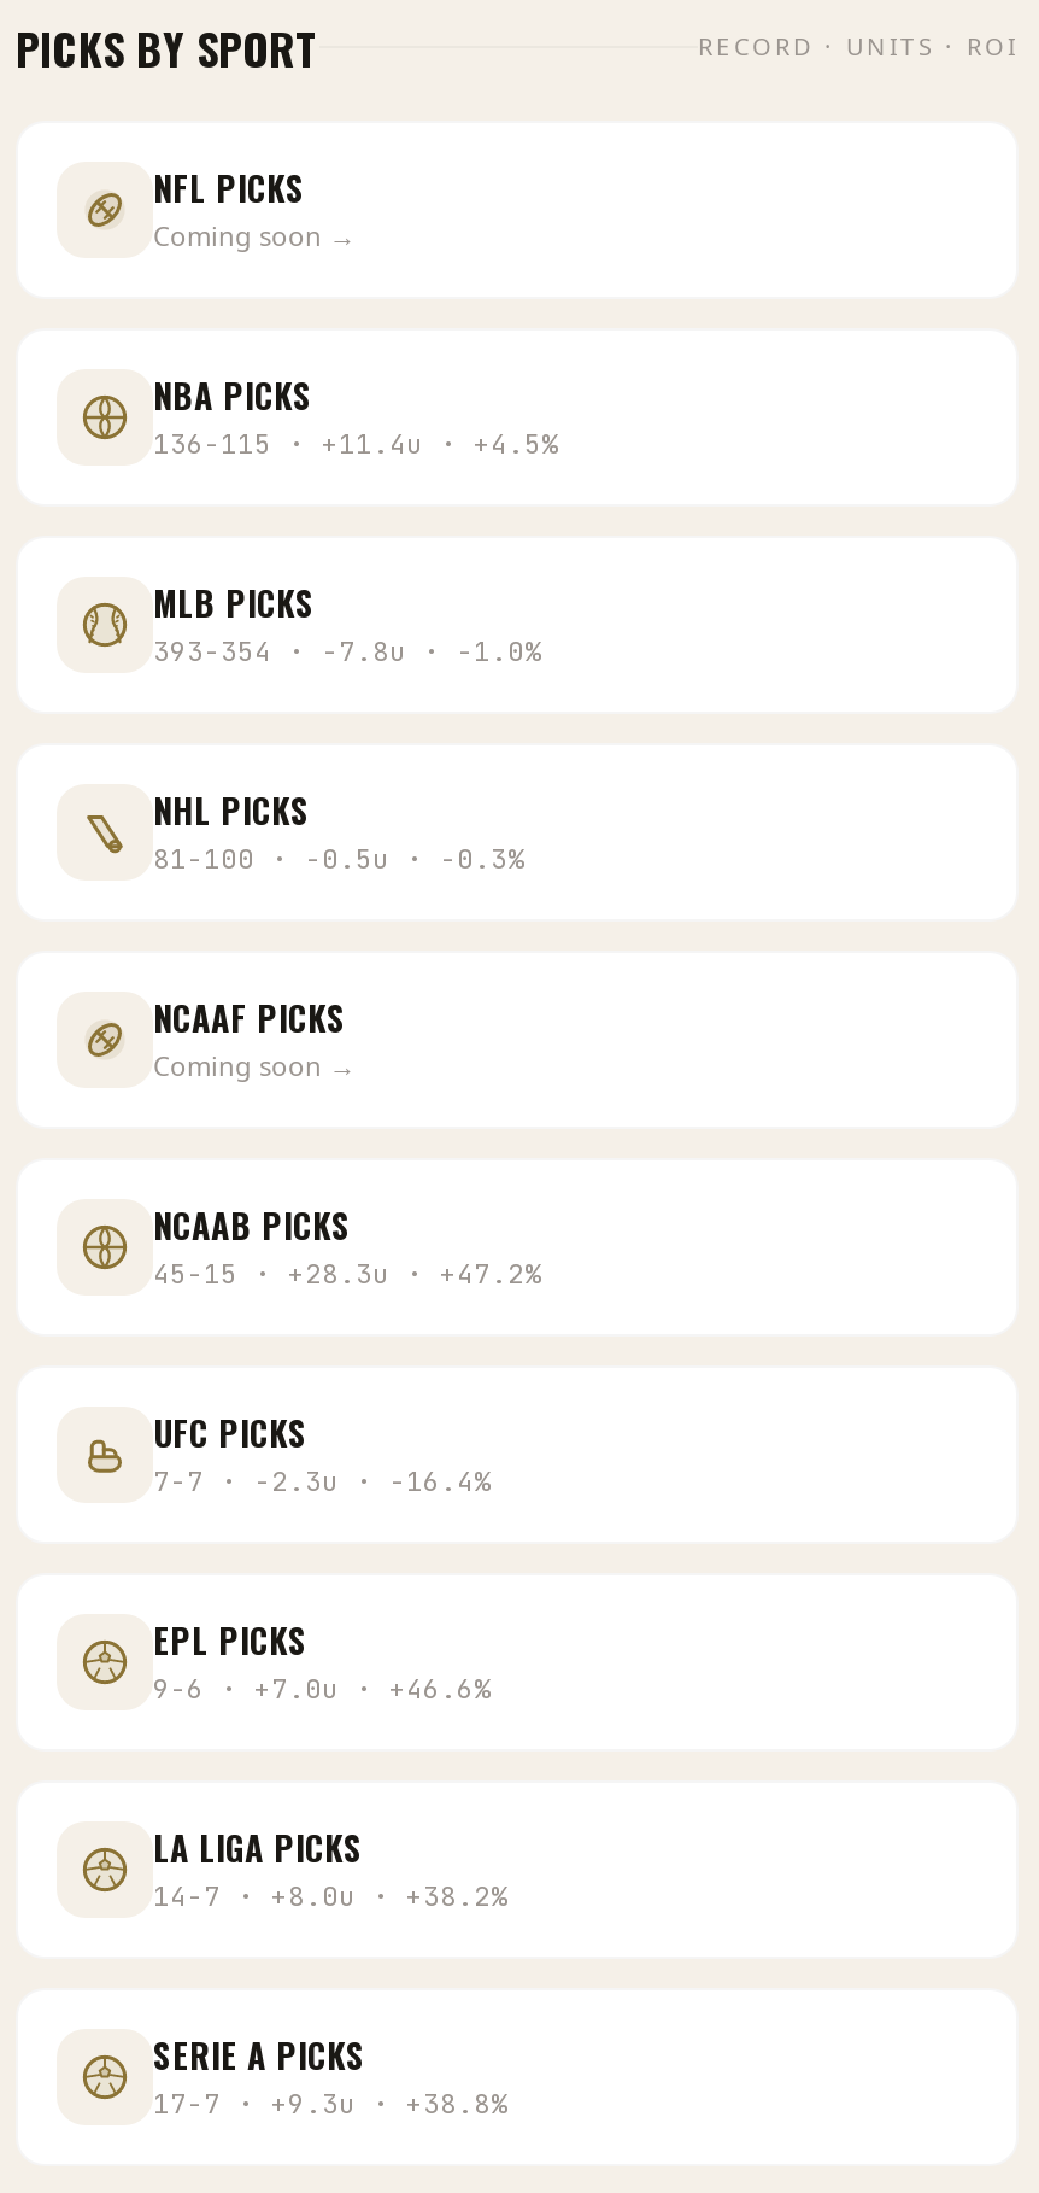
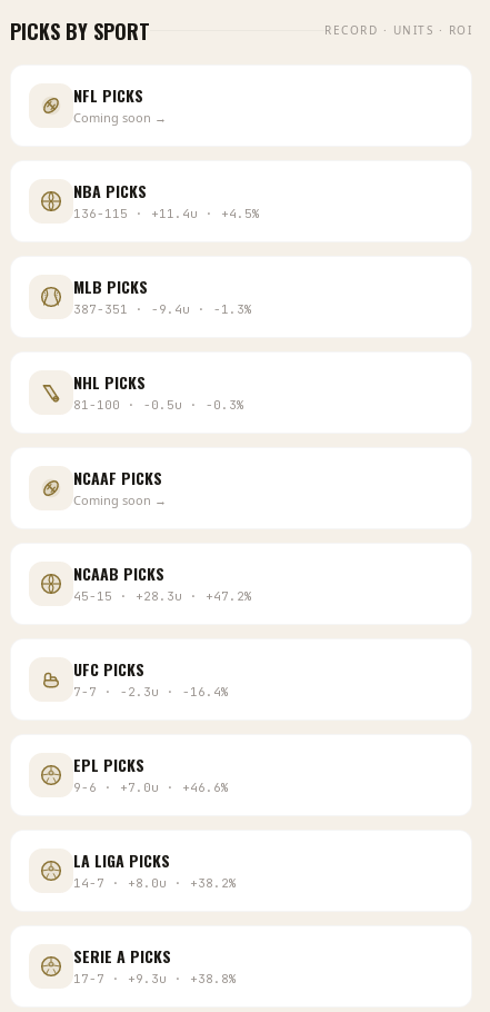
[153,633,541,667] 393 - 354 · -7.8u · -1.0% -> [73,301,252,316] 387 - 351 · -9.4u · -1.3%

